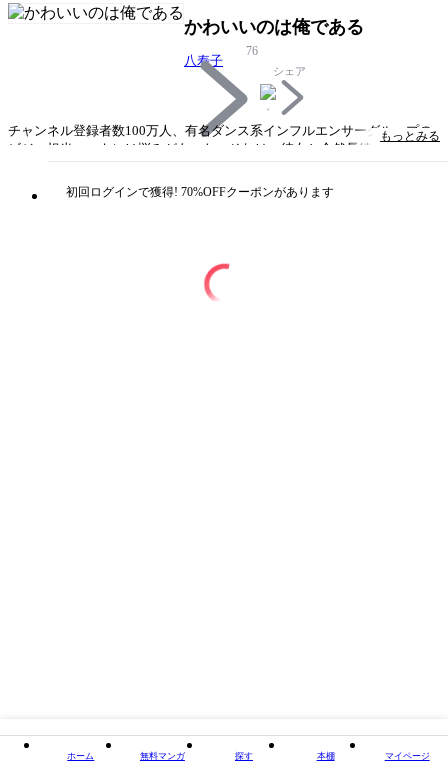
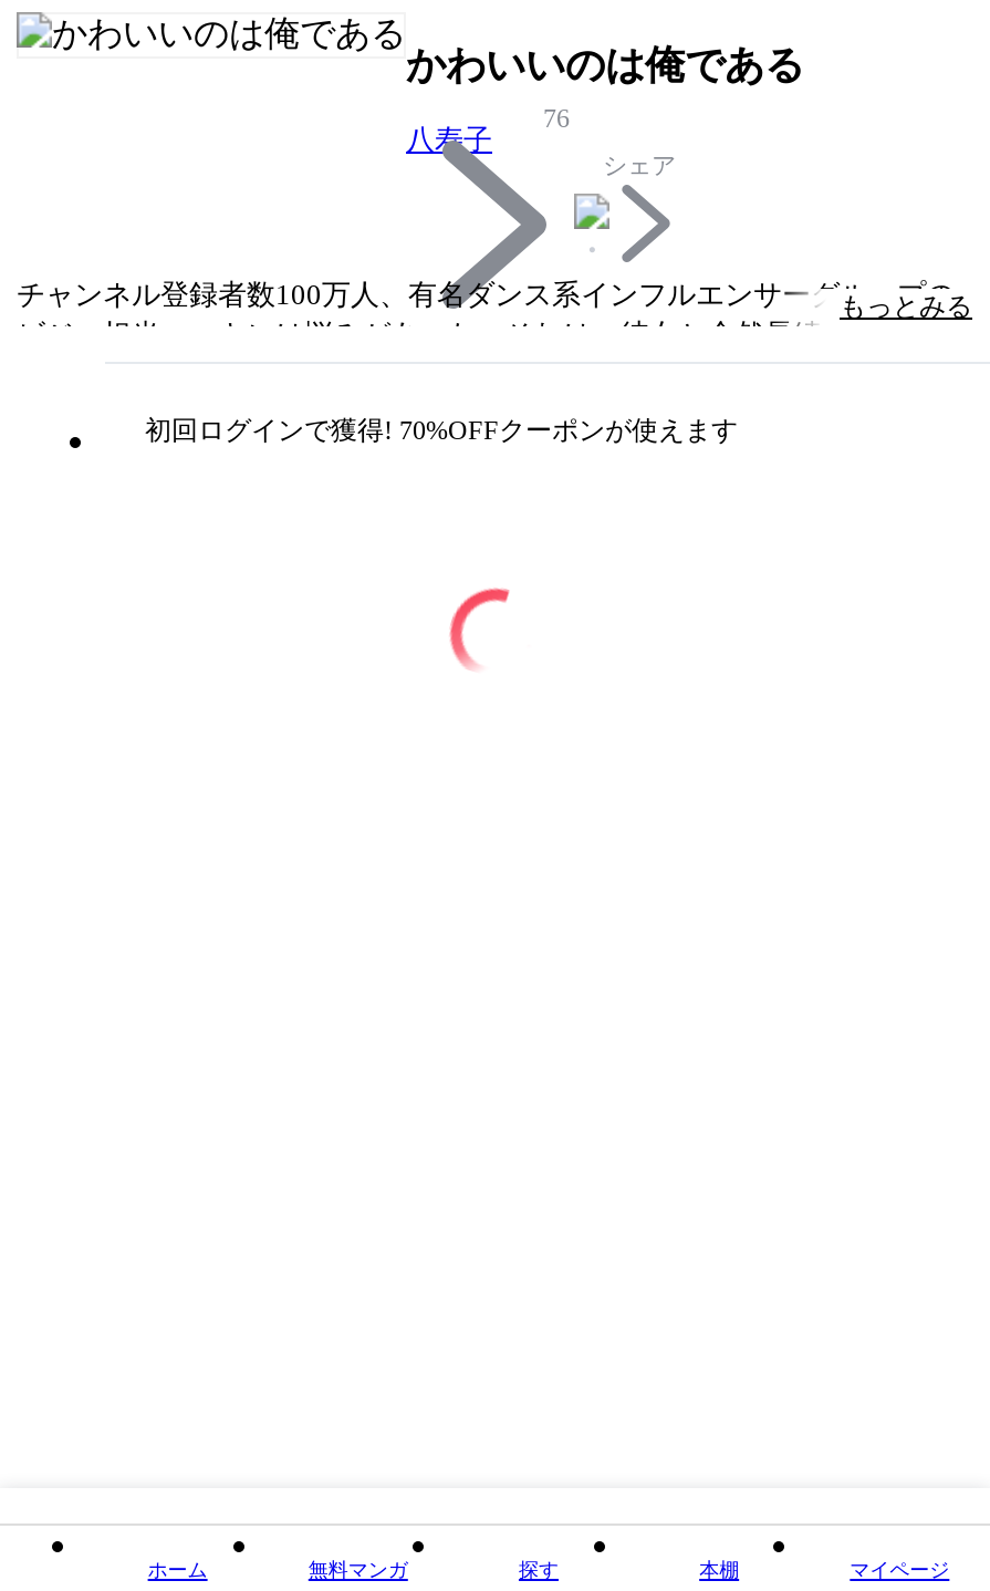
[66,185,334,199] 初回ログインで獲得! 70%OFFクーポンがあります -> [145,415,738,446] 初回ログインで獲得! 70%OFFクーポンが使えます

